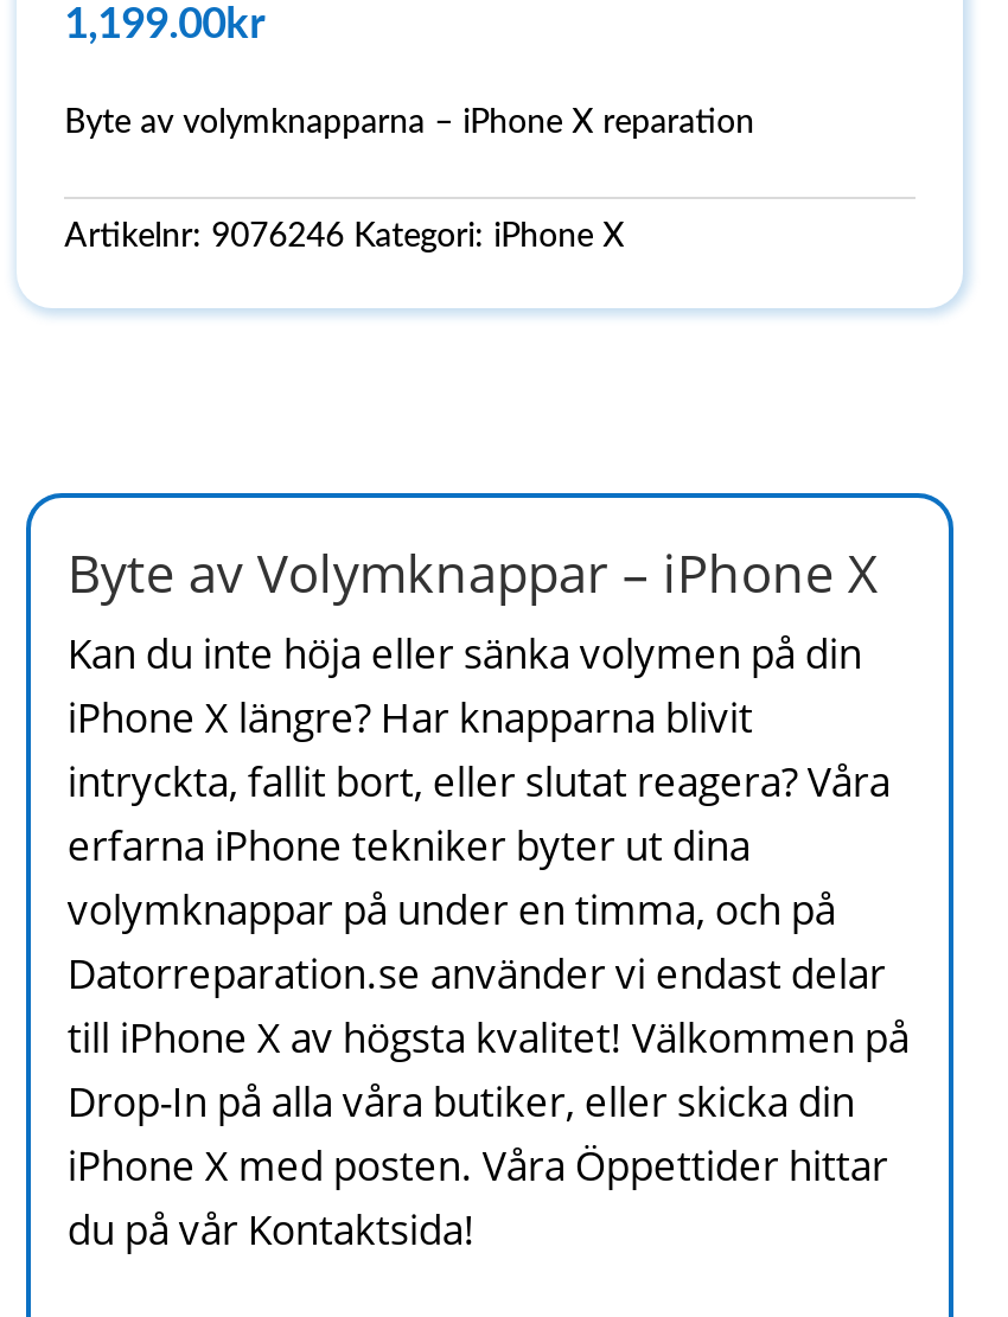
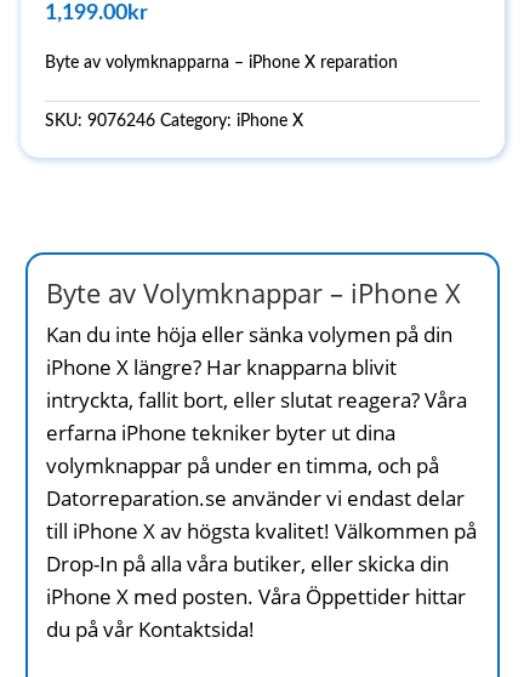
[64,220,624,253] Artikelnr: 9076246 Kategori: iPhone X -> [45,113,303,130] SKU: 9076246 Category: iPhone X

